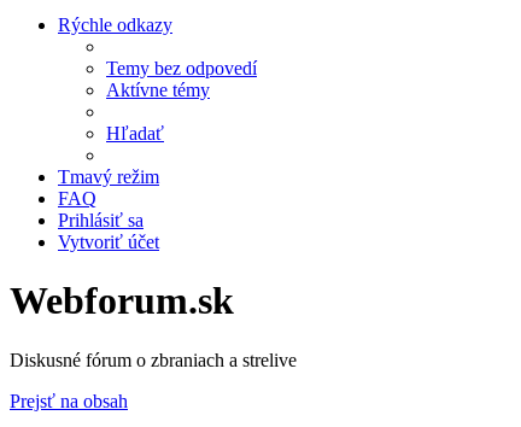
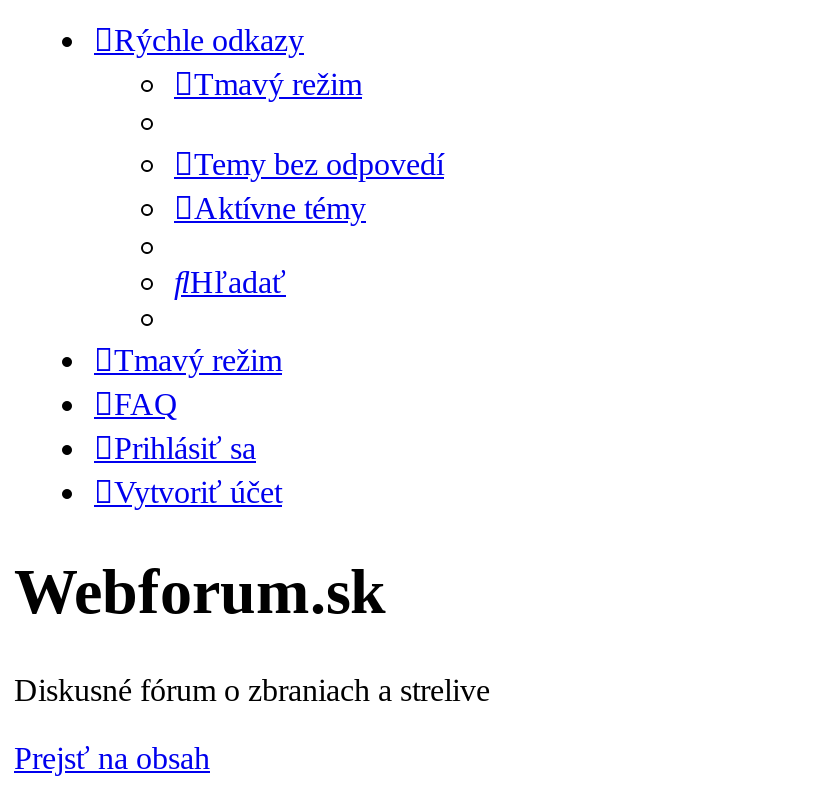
none -> [194,67,362,101] Tmavý režim

